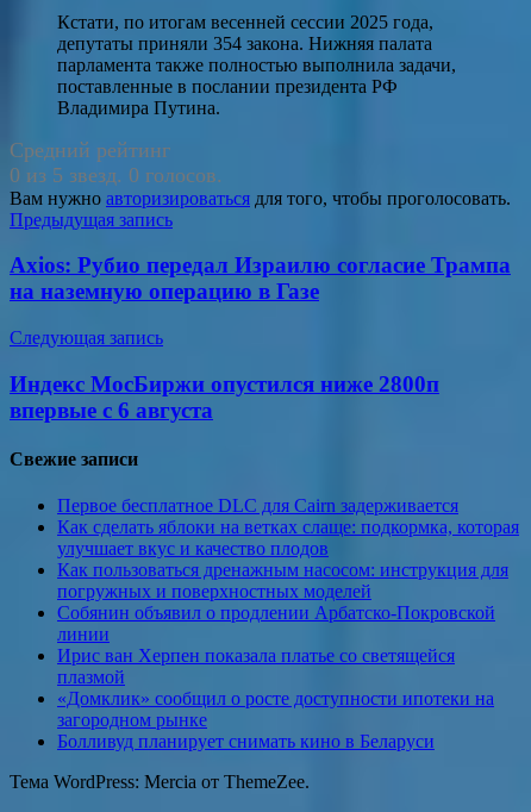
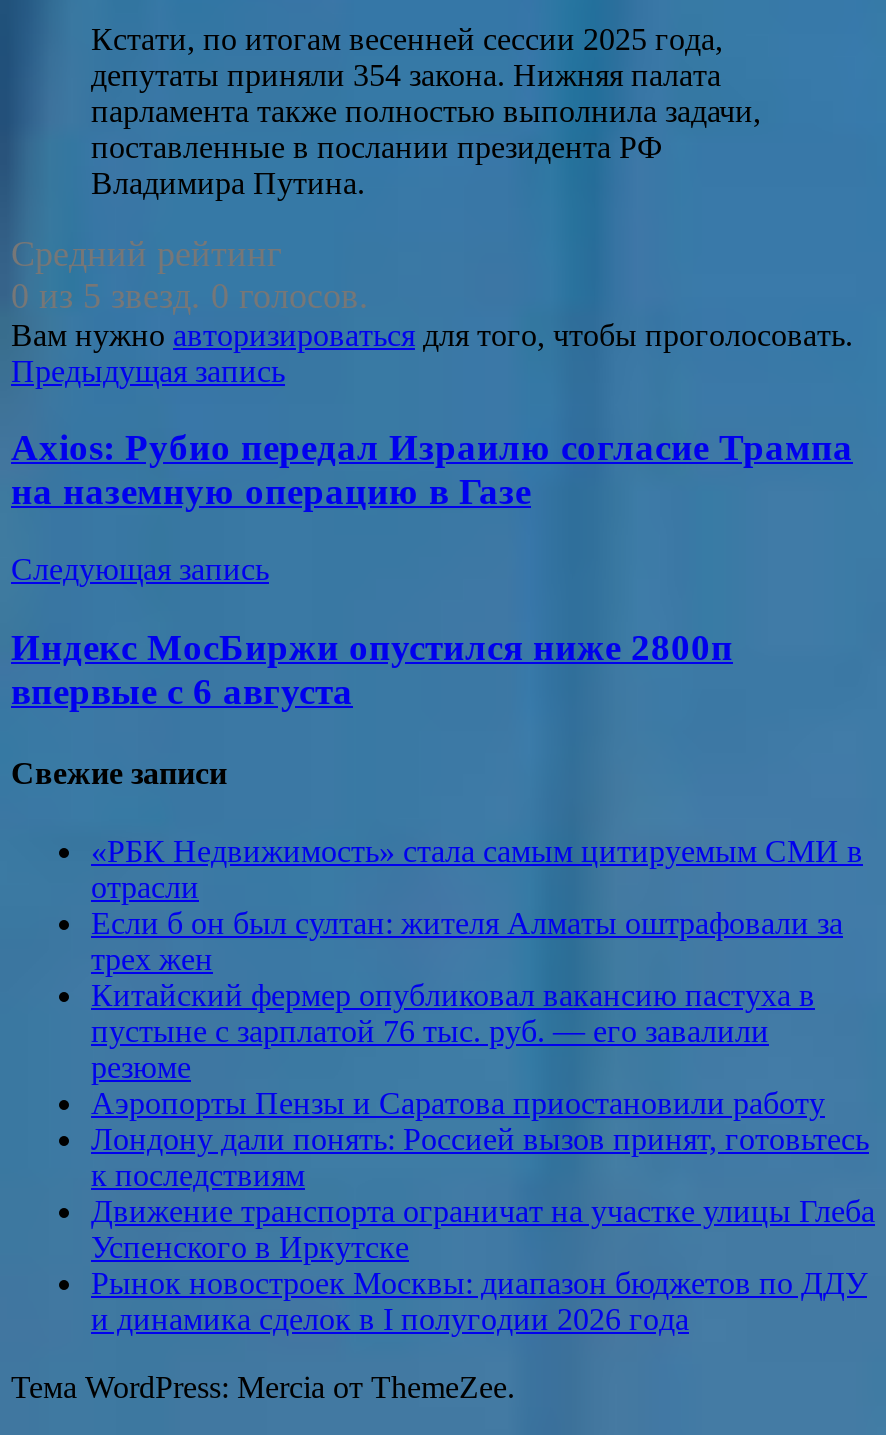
[57,496,519,752] Первое бесплатное DLC для Cairn задерживается | Как сделать яблоки на ветках слаще: подкормка, которая | улучшает вкус и качество плодов | Как пользоваться дренажным насосом: инструкция для | погружных и поверхностных моделей | Собянин объявил о продлении Арбатско-Покровской | линии | Ирис ван Херпен показала платье со светящейся | плазмой | «Домклик» сообщил о росте доступности ипотеки на | загородном рынке | Болливуд планирует снимать кино в Беларуси -> [91,834,875,1336] «РБК Недвижимость» стала самым цитируемым СМИ в | отрасли | Если б он был султан: жителя Алматы оштрафовали за | трех жен | Китайский фермер опубликовал вакансию пастуха в | пустыне с зарплатой 76 тыс. руб. — его завалили | резюме | Аэропорты Пензы и Саратова приостановили работу | Лондону дали понять: Россией вызов принят, готовьтесь | к последствиям | Движение транспорта ограничат на участке улицы Глеба | Успенского в Иркутске | Рынок новостроек Москвы: диапазон бюджетов по ДДУ | и динамика сделок в I полугодии 2026 года

